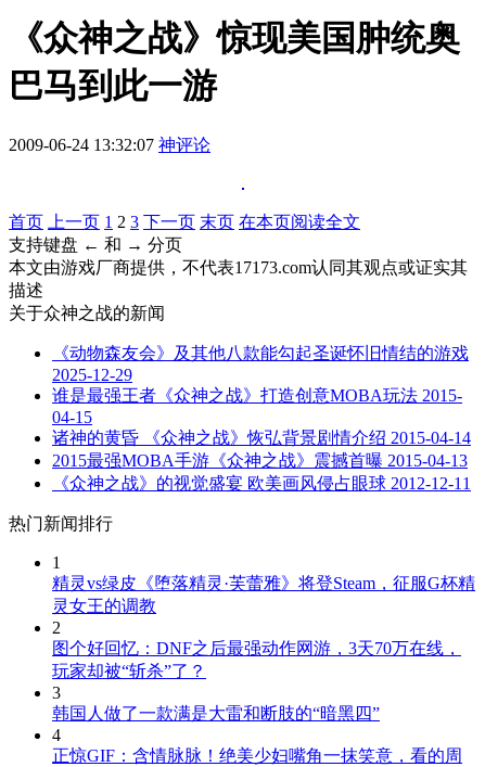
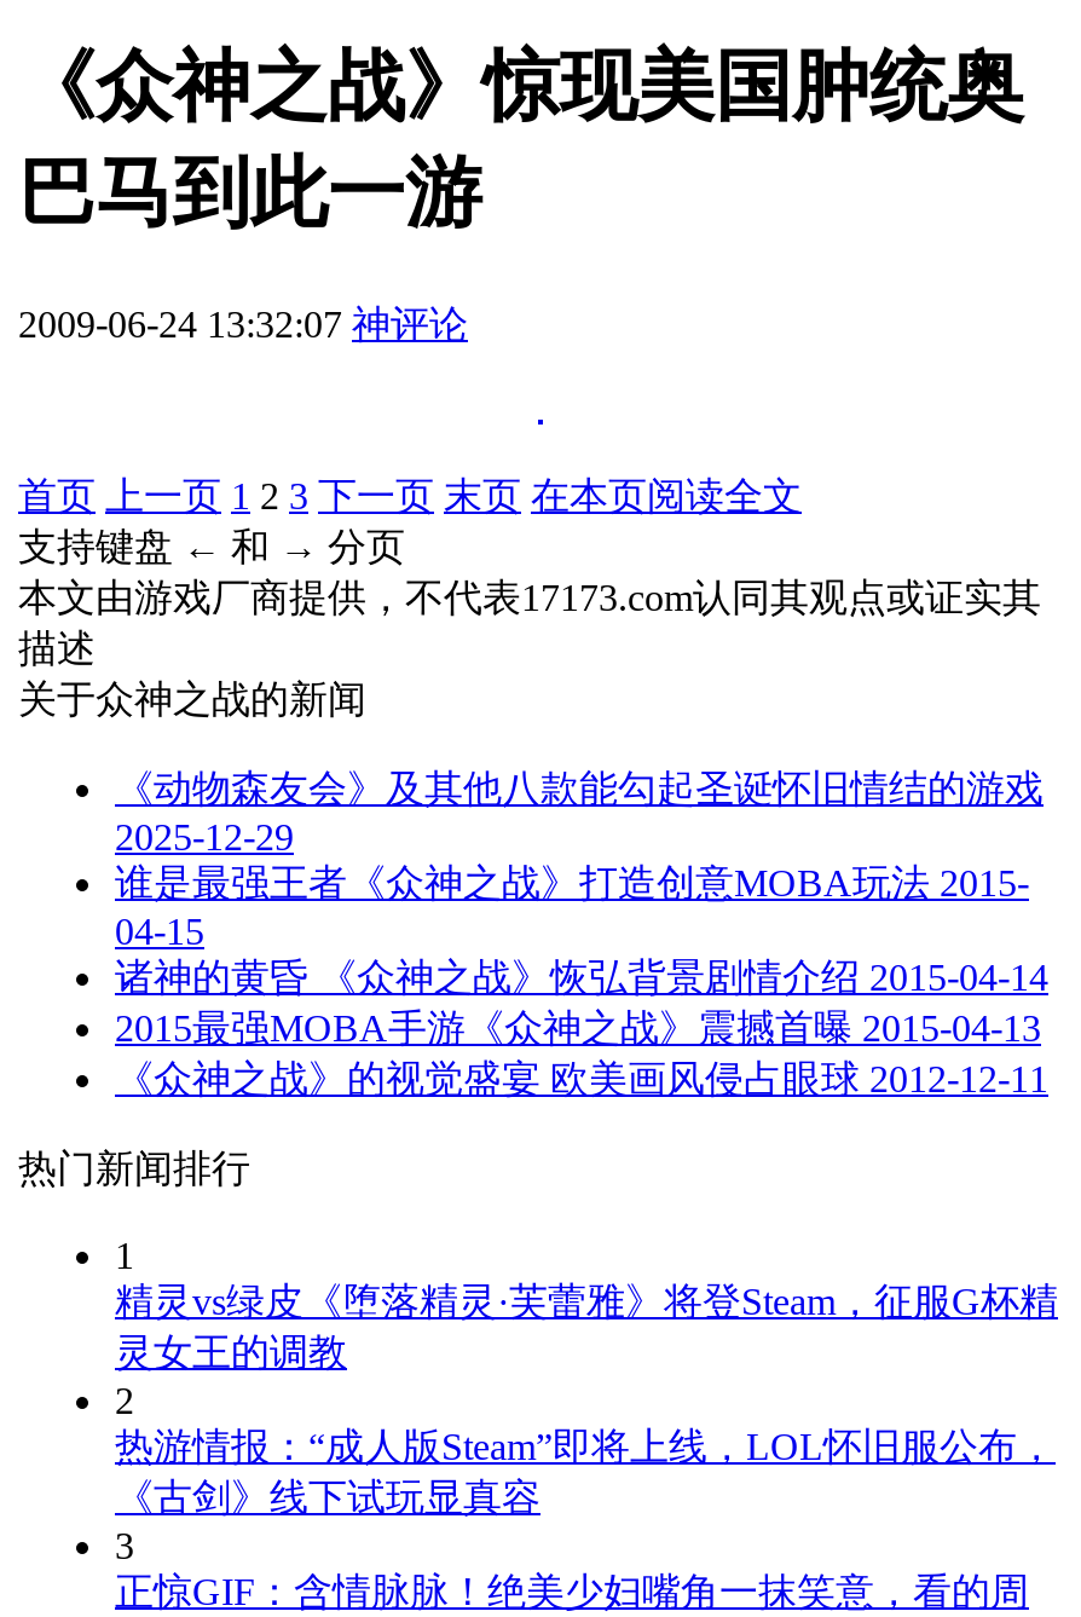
[52,639,461,680] 图个好回忆：DNF之后最强动作网游，3天70万在线， | 玩家却被“斩杀”了？ -> [115,1426,1056,1518] 热游情报：“成人版Steam”即将上线，LOL怀旧服公布， | 《古剑》线下试玩显真容
[52,704,380,744] 韩国人做了一款满是大雷和断肢的“暗黑四” | 4 -> none

